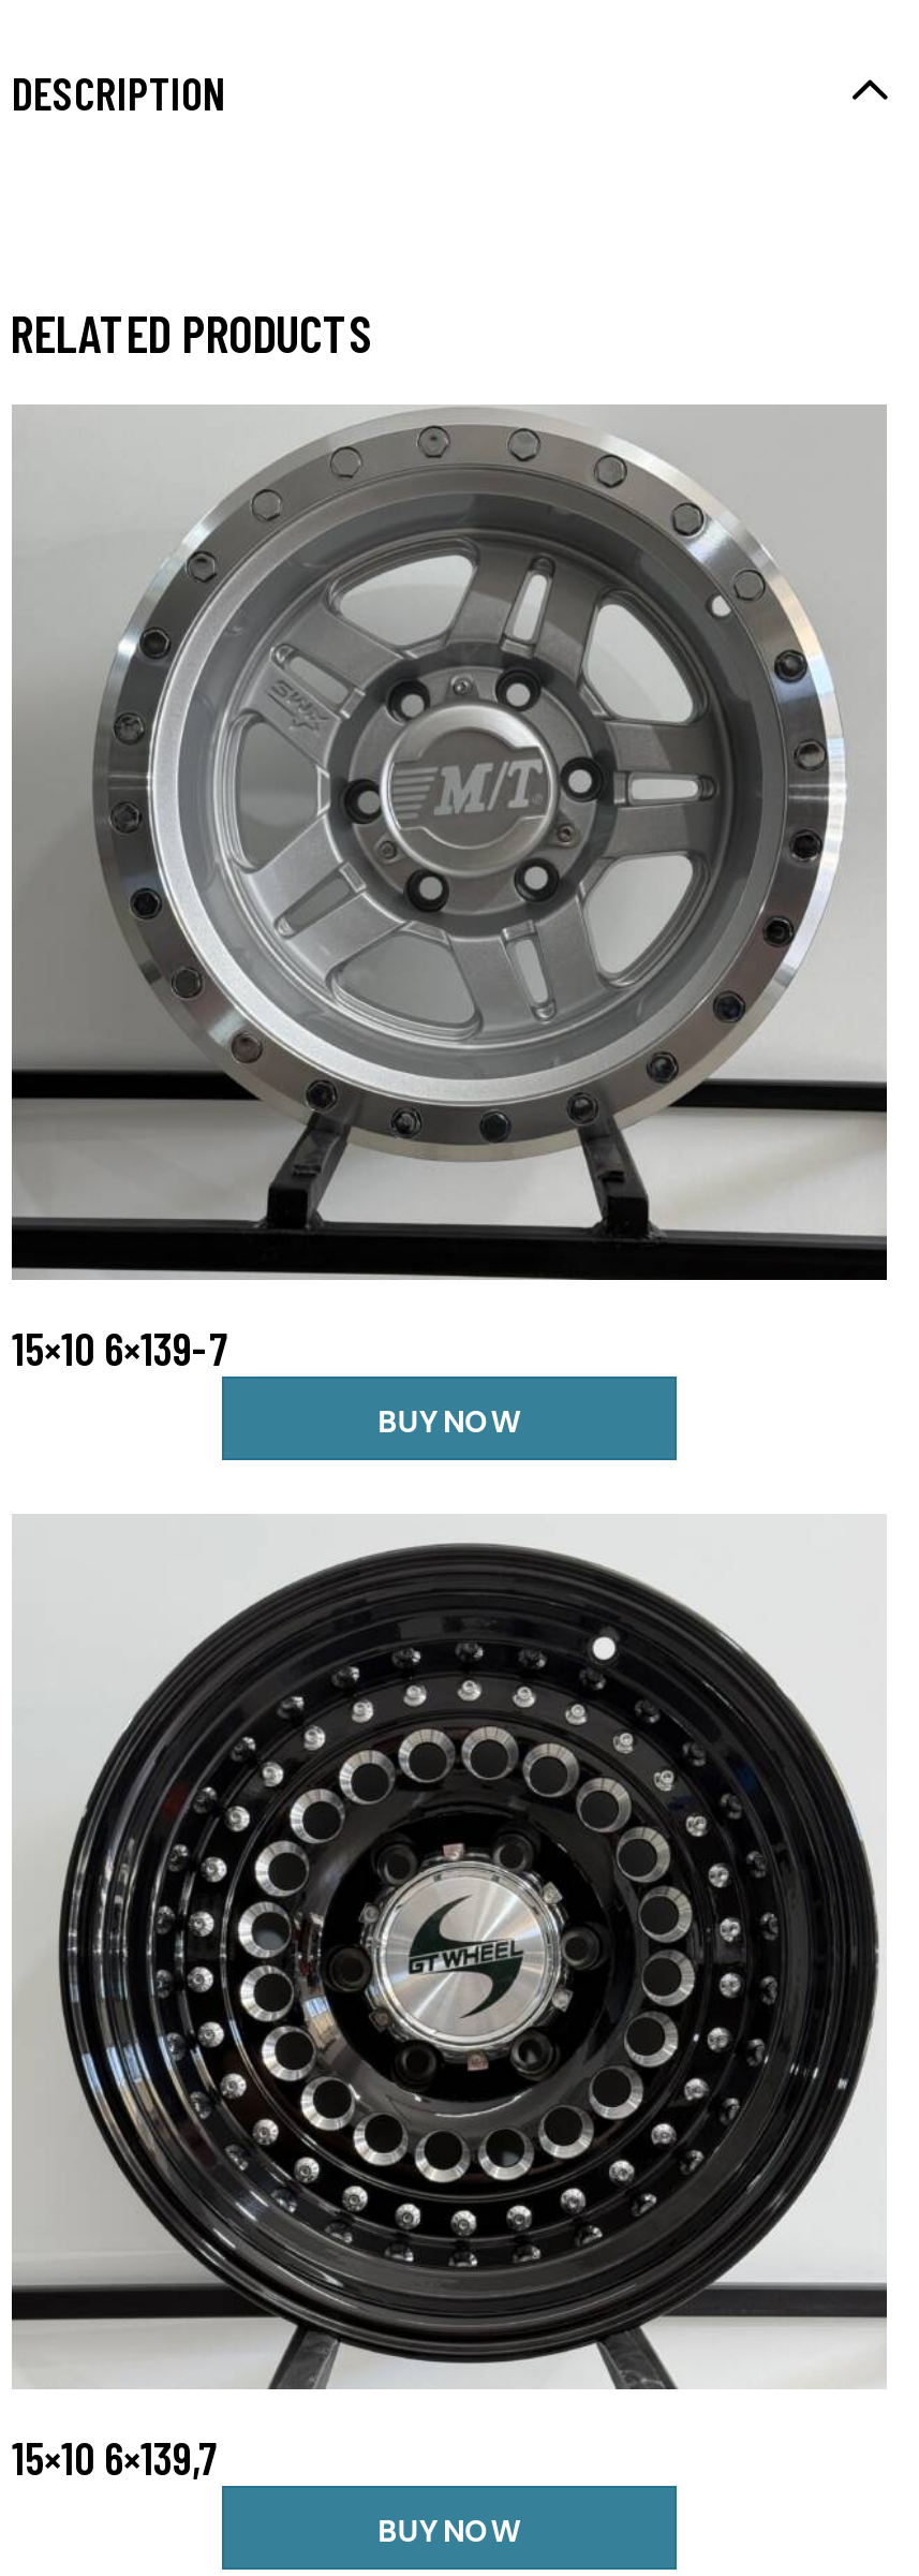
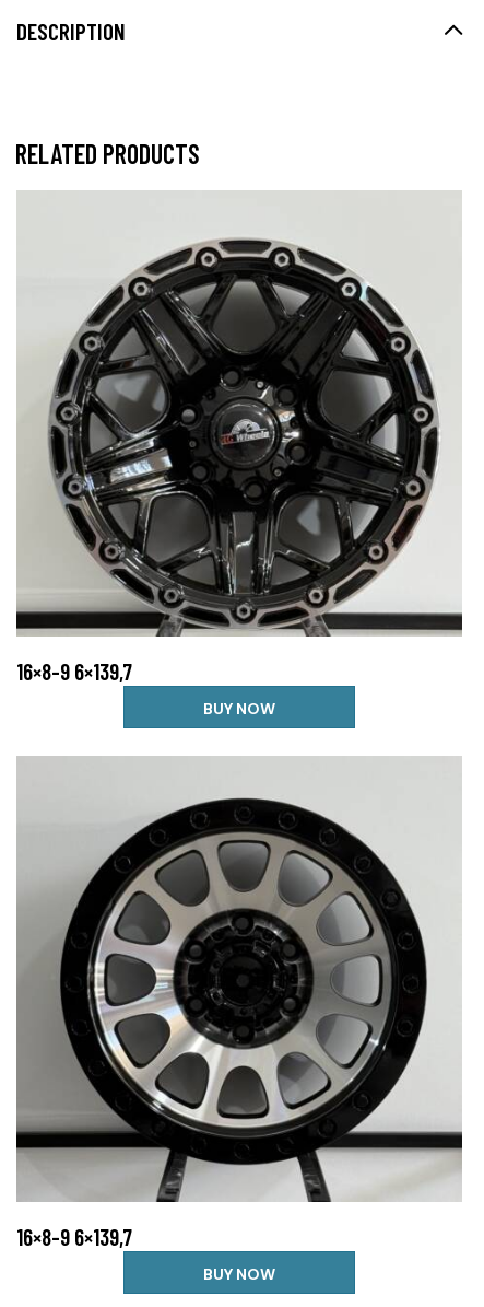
[10,407,889,1374] [image] | 15×10 6×139-7 -> [16,192,462,684] [image] | 16×8-9 6×139,7
[12,1542,887,2483] [image] | 15×10 6×139,7 -> [16,771,463,1250] [image] | 16×8-9 6×139,7

